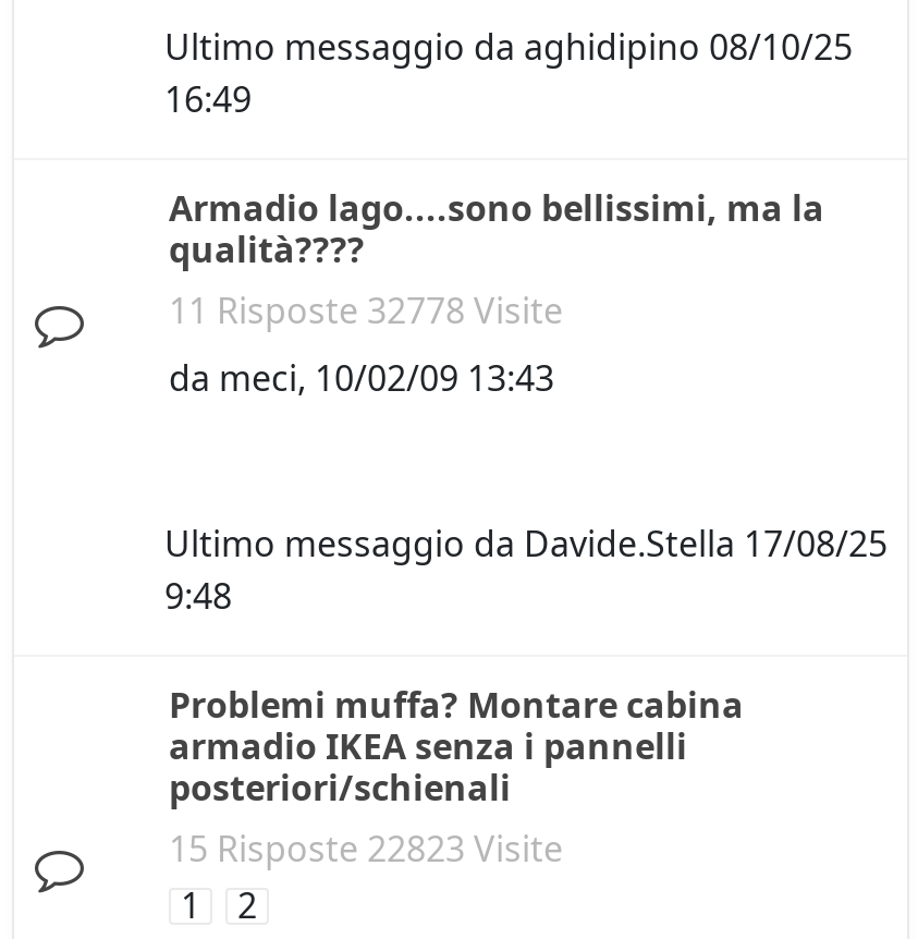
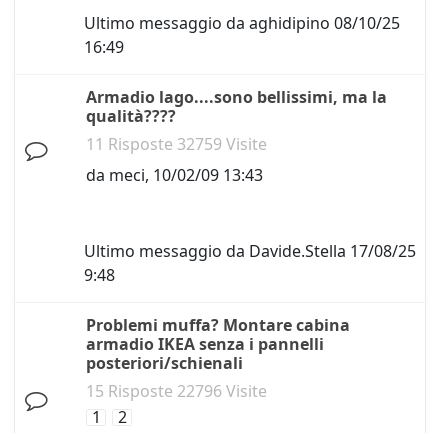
[169,286,563,334] 11 Risposte 32778 Visite -> [86,133,267,155] 11 Risposte 32759 Visite
[169,825,563,873] 15 Risposte 22823 Visite -> [86,380,267,402] 15 Risposte 22796 Visite

